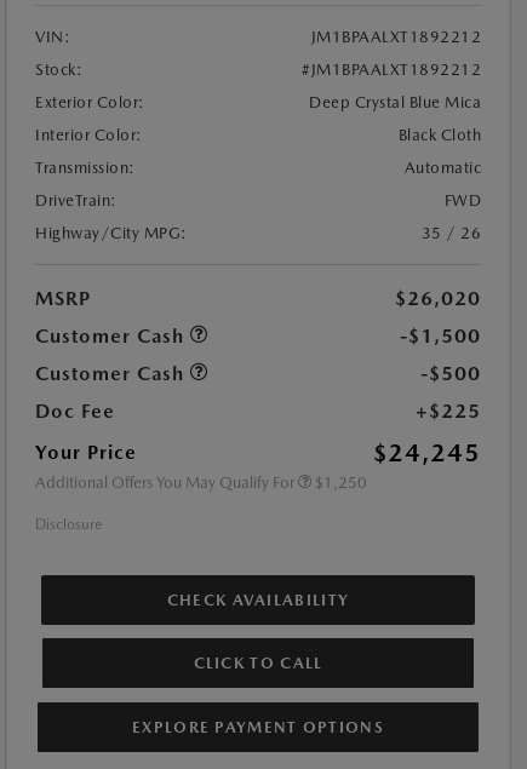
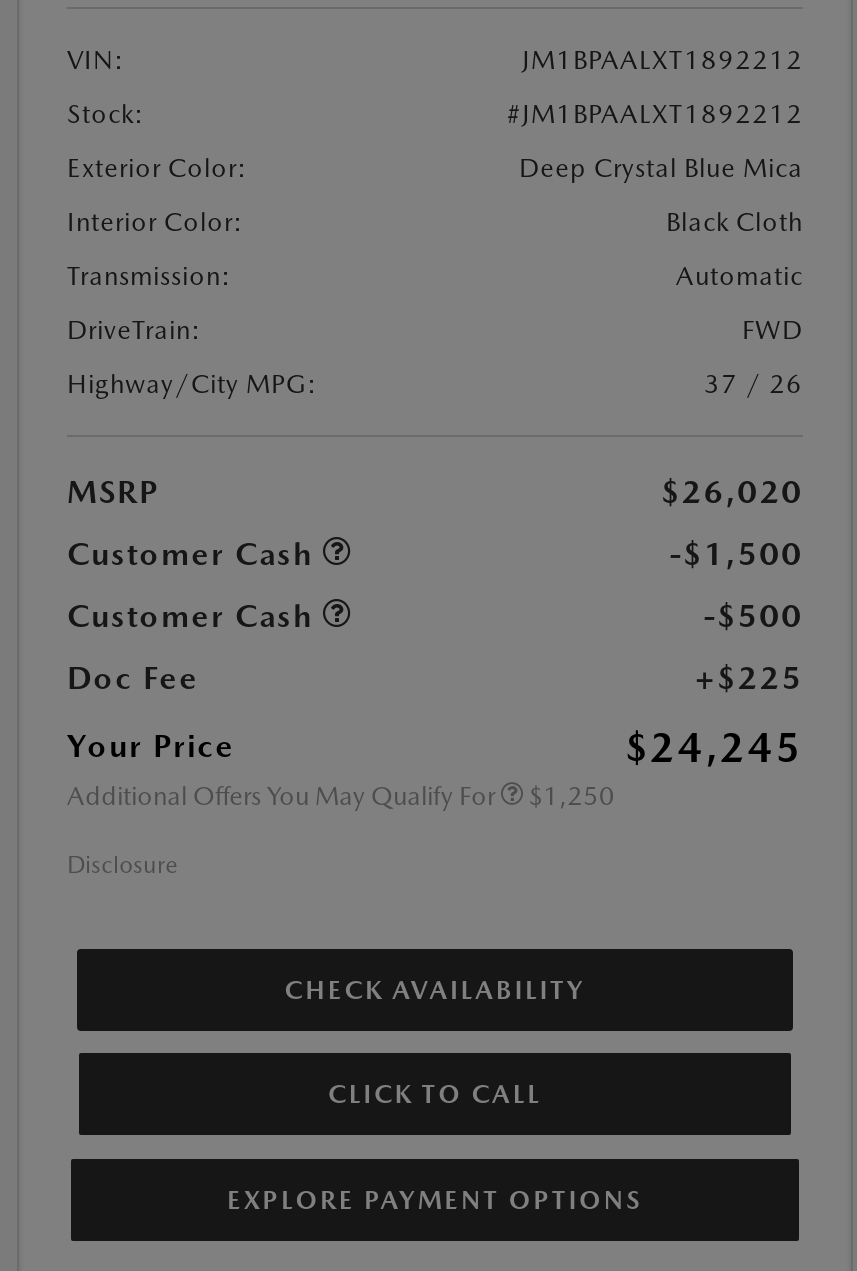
[421,224,481,242] 35 / 26 -> [704,369,803,399] 37 / 26

